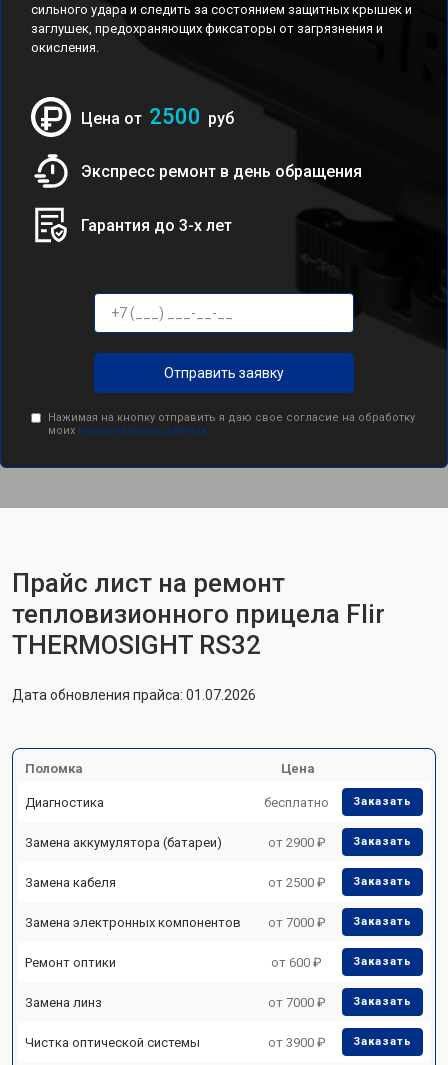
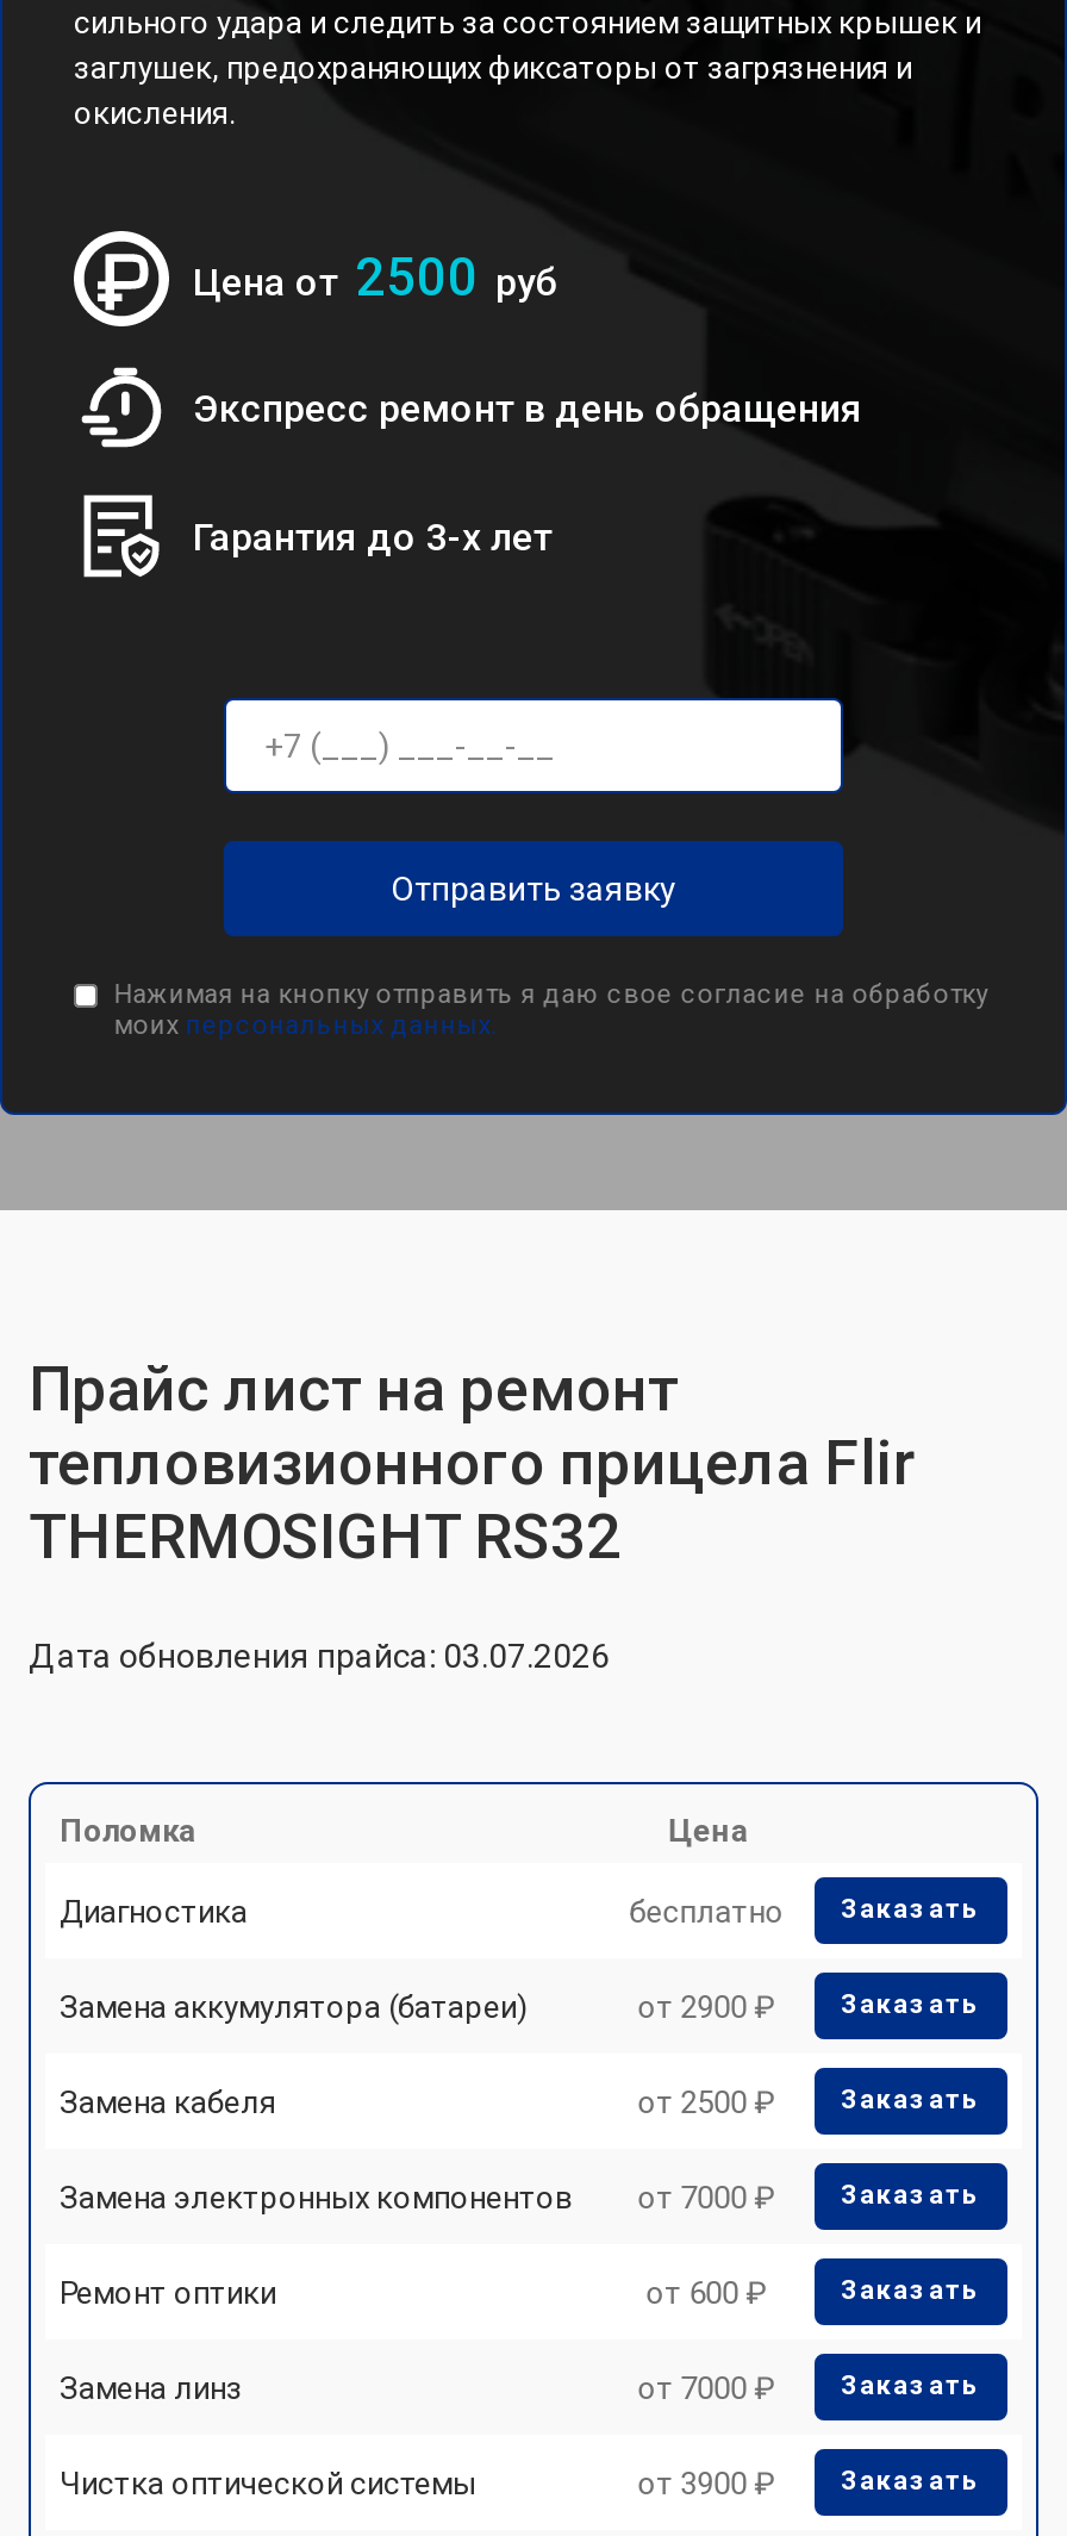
[12,687,256,703] Дата обновления прайса: 01.07.2026 -> [29,1637,610,1675] Дата обновления прайса: 03.07.2026

